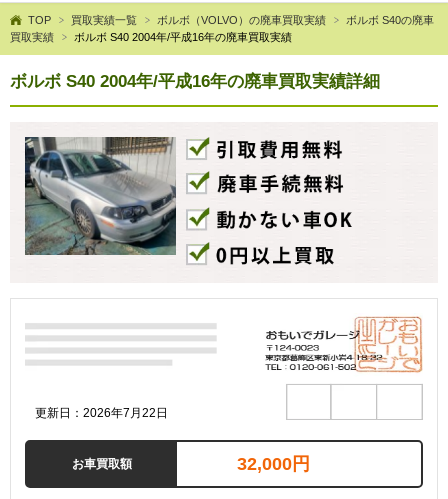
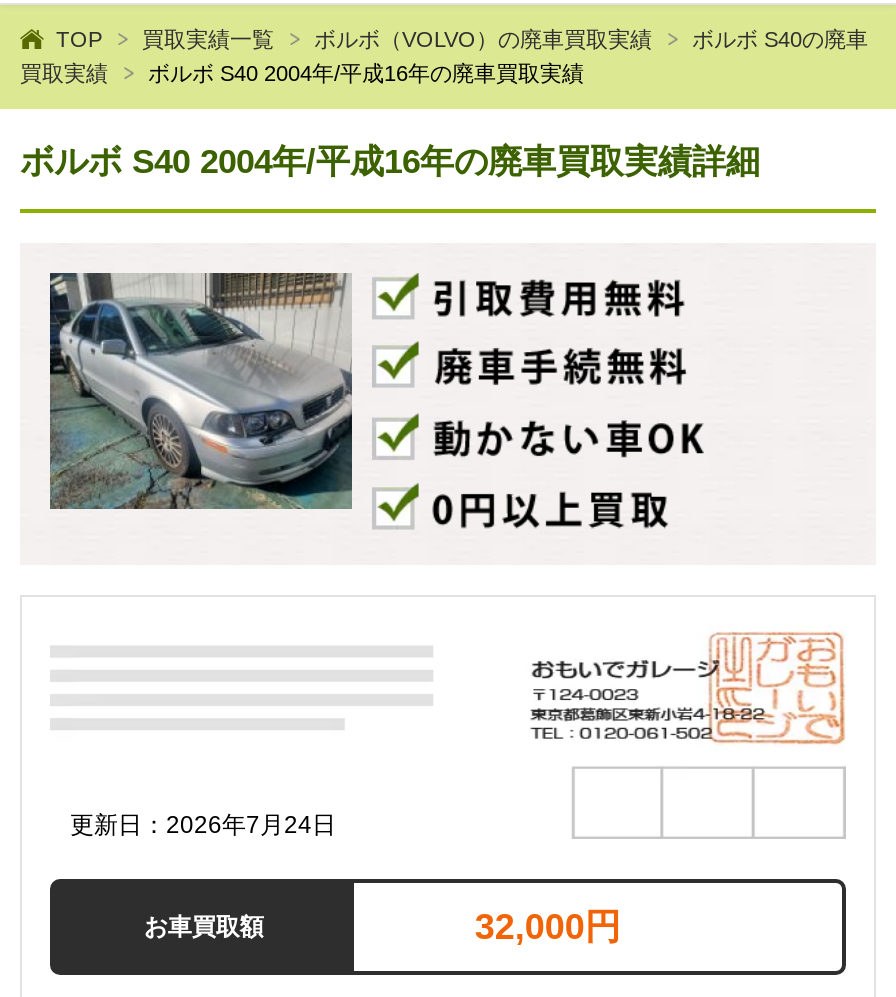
[35,406,168,420] 更新日：2026年7月22日 -> [70,812,336,840] 更新日：2026年7月24日

